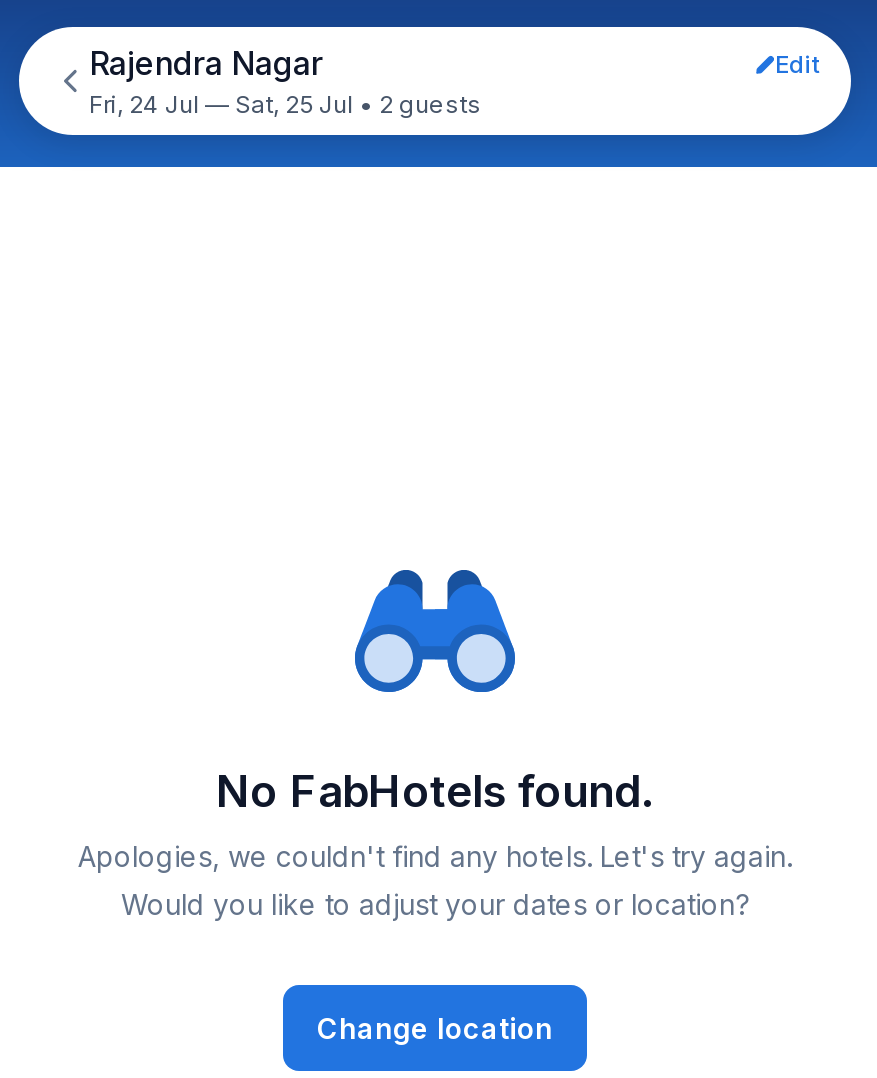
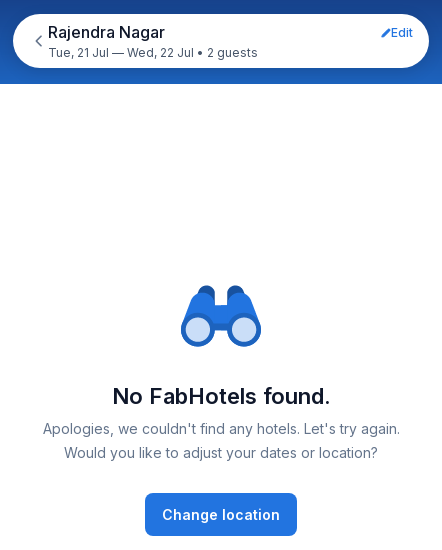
[89,89,481,119] Fri, 24 Jul — Sat, 25 Jul • 2 guests -> [48,45,258,60] Tue, 21 Jul — Wed, 22 Jul • 2 guests

